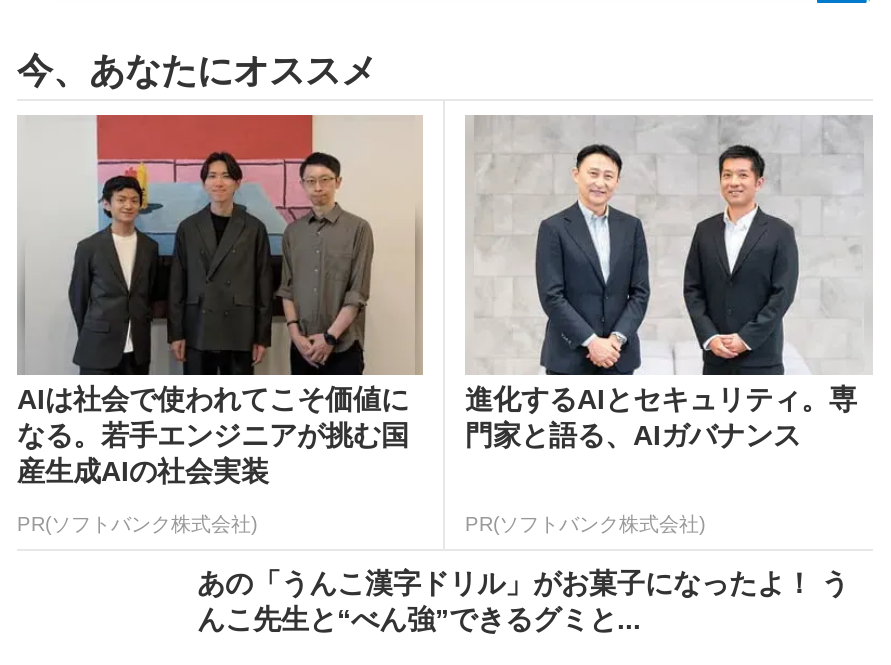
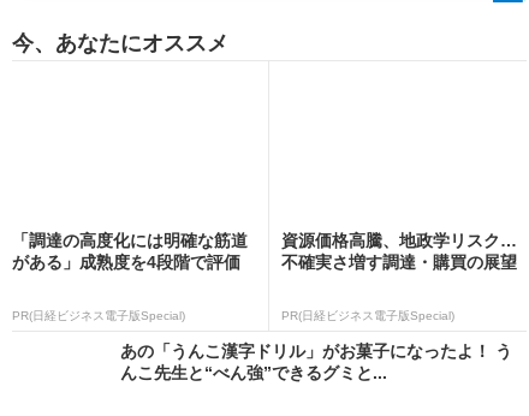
[17,112,425,368] [image] -> none
[465,114,873,368] [image] -> none
[17,384,409,488] AIは社会で使われてこそ価値に | なる。若手エンジニアが挑む国 | 産生成AIの社会実装 -> [12,231,248,272] 「調達の高度化には明確な筋道 | がある」成熟度を4段階で評価
[465,384,857,452] 進化するAIとセキュリティ。専 | 門家と語る、AIガバナンス -> [281,231,517,272] 資源価格高騰、地政学リスク… | 不確実さ増す調達・購買の展望
[17,514,257,536] PR(ソフトバンク株式会社) -> [12,309,185,322] PR(日経ビジネス電子版Special)
[465,514,705,536] PR(ソフトバンク株式会社) -> [281,309,454,322] PR(日経ビジネス電子版Special)

